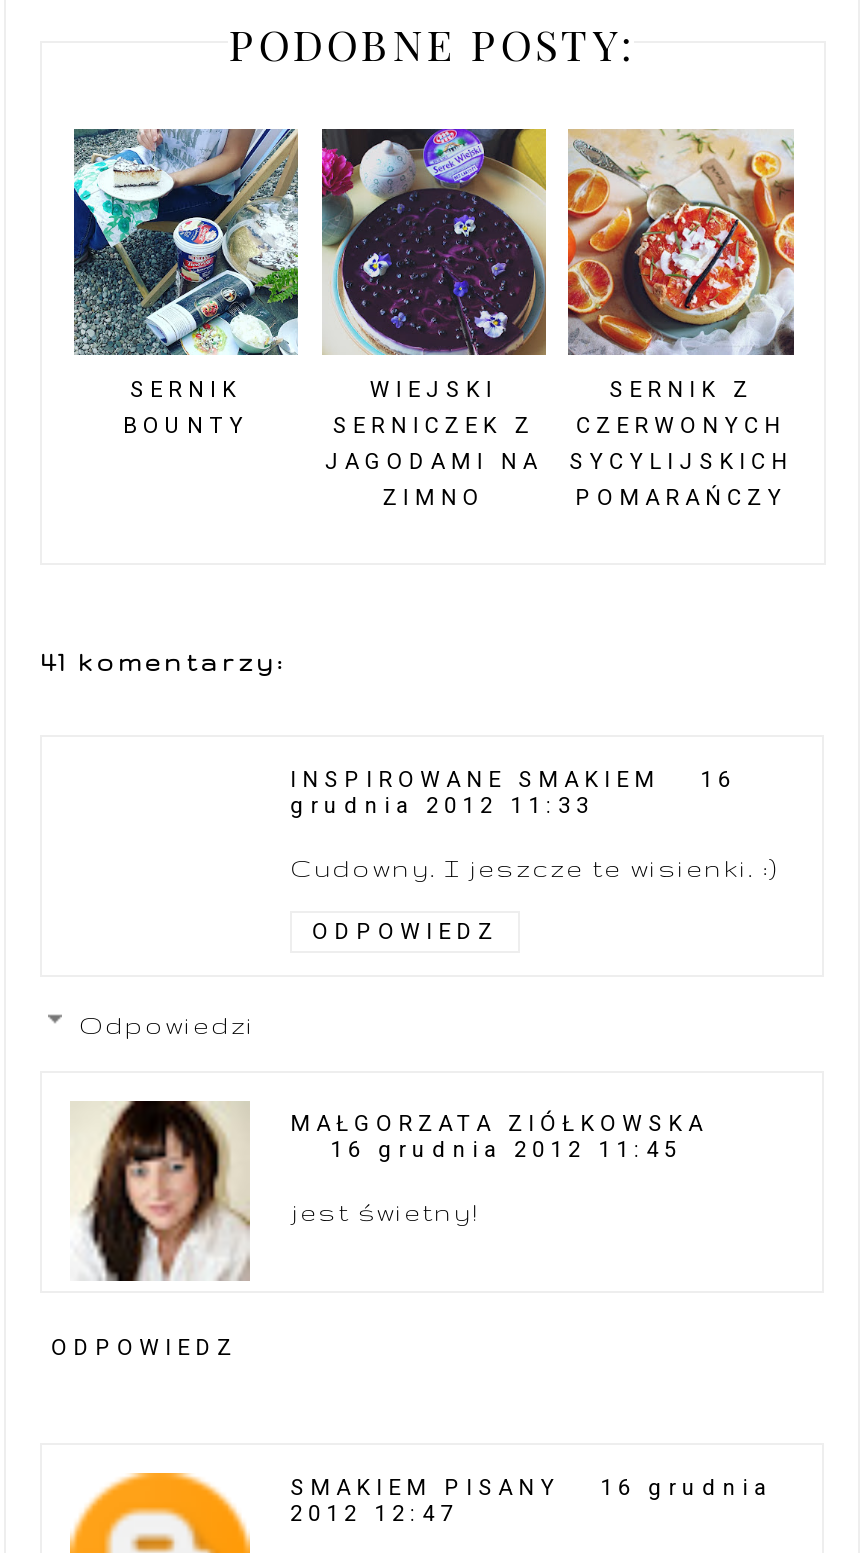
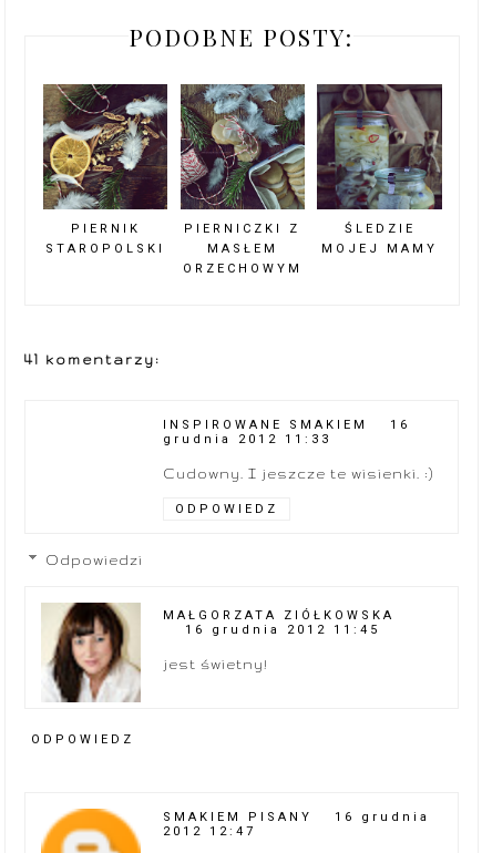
[72,127,300,439] [image] | SERNIK | BOUNTY -> [42,83,168,256] [image] | PIERNIK | STAROPOLSKI
[320,127,548,511] [image] | WIEJSKI | SERNICZEK Z | JAGODAMI NA | ZIMNO -> [180,83,306,276] [image] | PIERNICZKI Z | MASŁEM | ORZECHOWYM
[566,129,796,511] [image] | SERNIK Z | CZERWONYCH | SYCYLIJSKICH | POMARAŃCZY -> [316,83,443,256] [image] | ŚLEDZIE | MOJEJ MAMY

